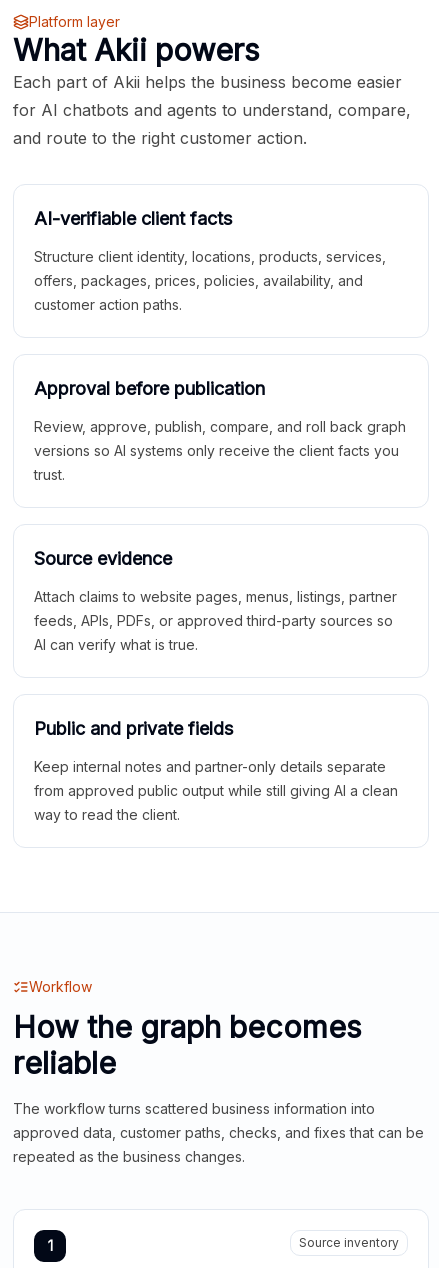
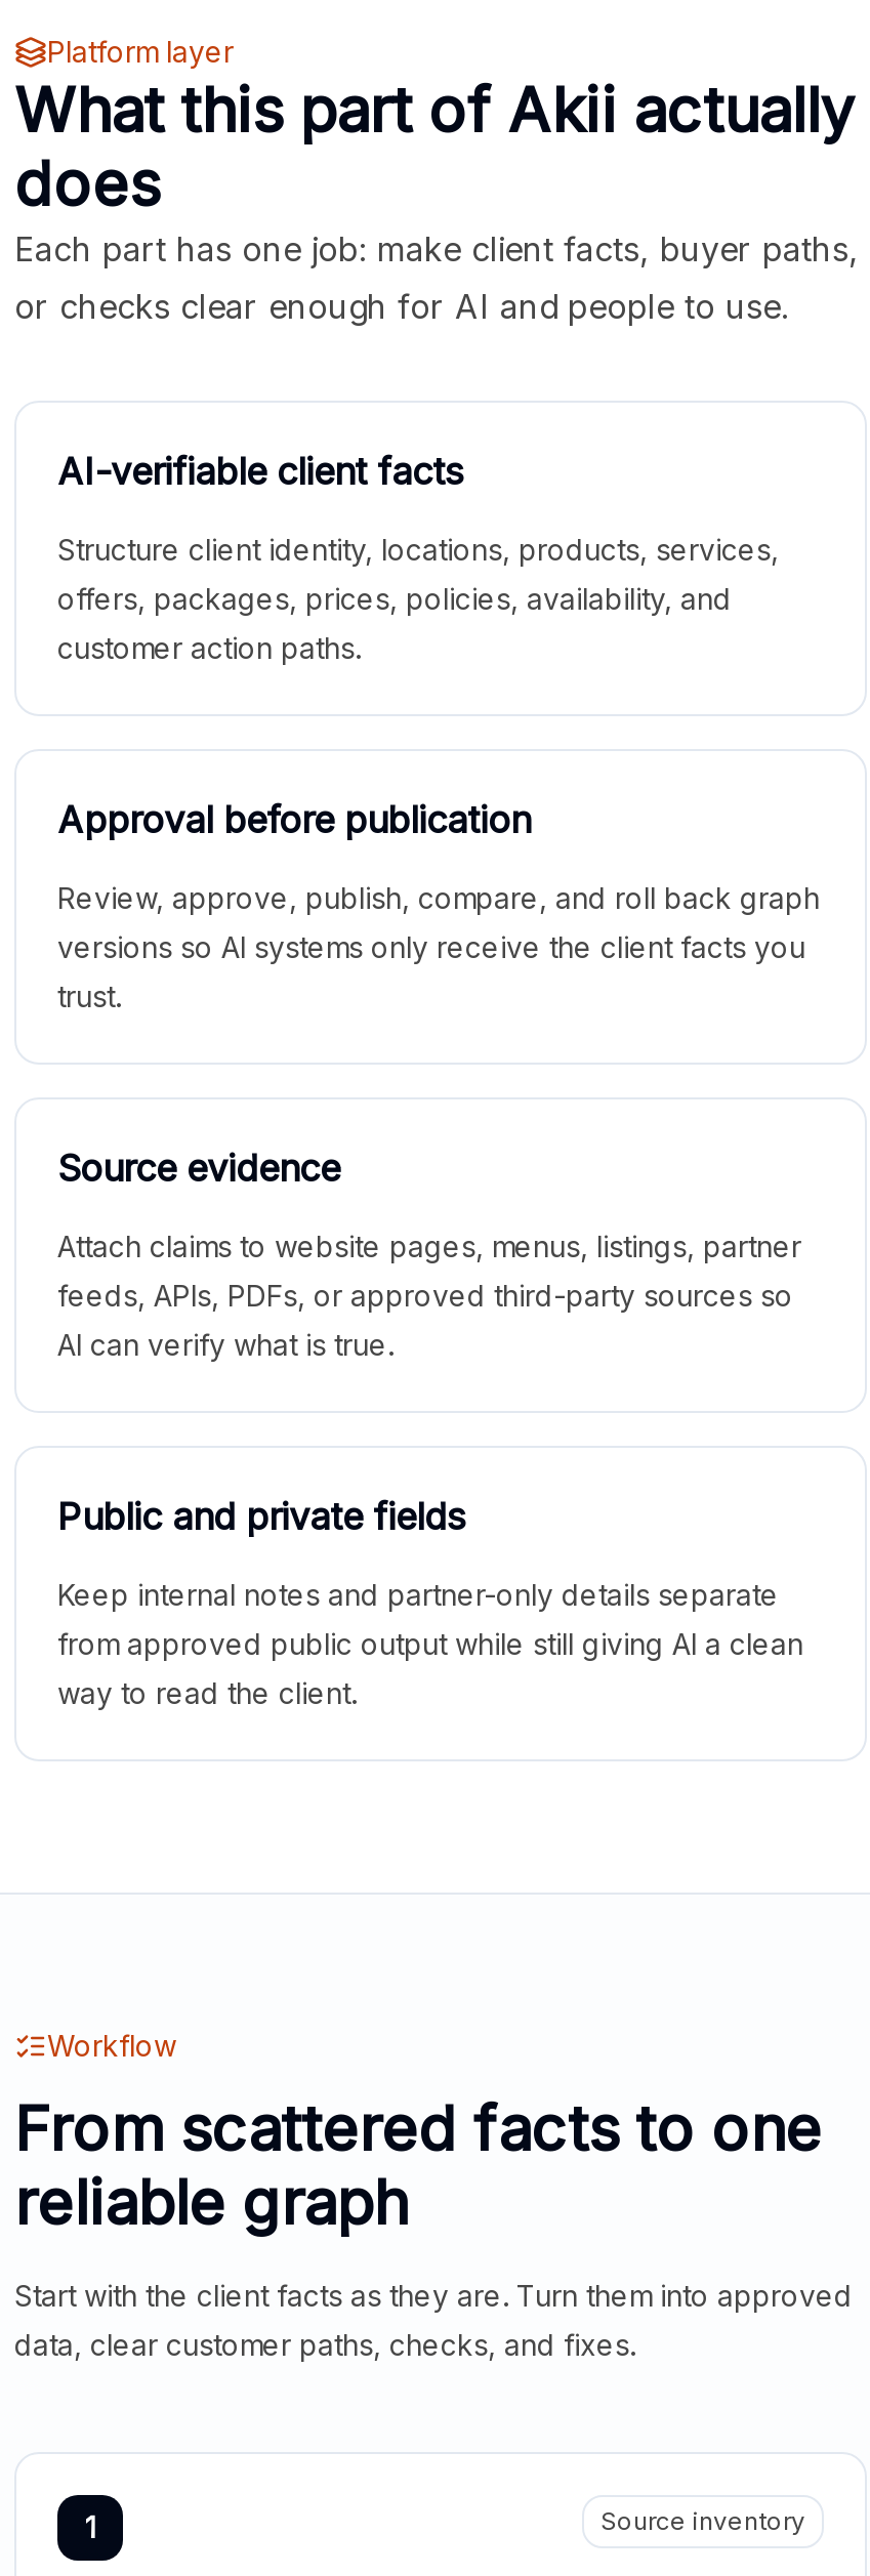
[13,32,411,148] What Akii powers | Each part of Akii helps the business become easier | for AI chatbots and agents to understand, compare, | and route to the right customer action. -> [14,73,859,327] What this part of Akii actually | does | Each part has one job: make client facts, buyer paths, | or checks clear enough for AI and people to use.
[13,1009,361,1081] How the graph becomes | reliable -> [14,2091,822,2239] From scattered facts to one | reliable graph
[13,1100,424,1165] The workflow turns scattered business information into | approved data, customer paths, checks, and fixes that can be | repeated as the business changes. -> [14,2278,853,2362] Start with the client facts as they are. Turn them into approved | data, clear customer paths, checks, and fixes.

